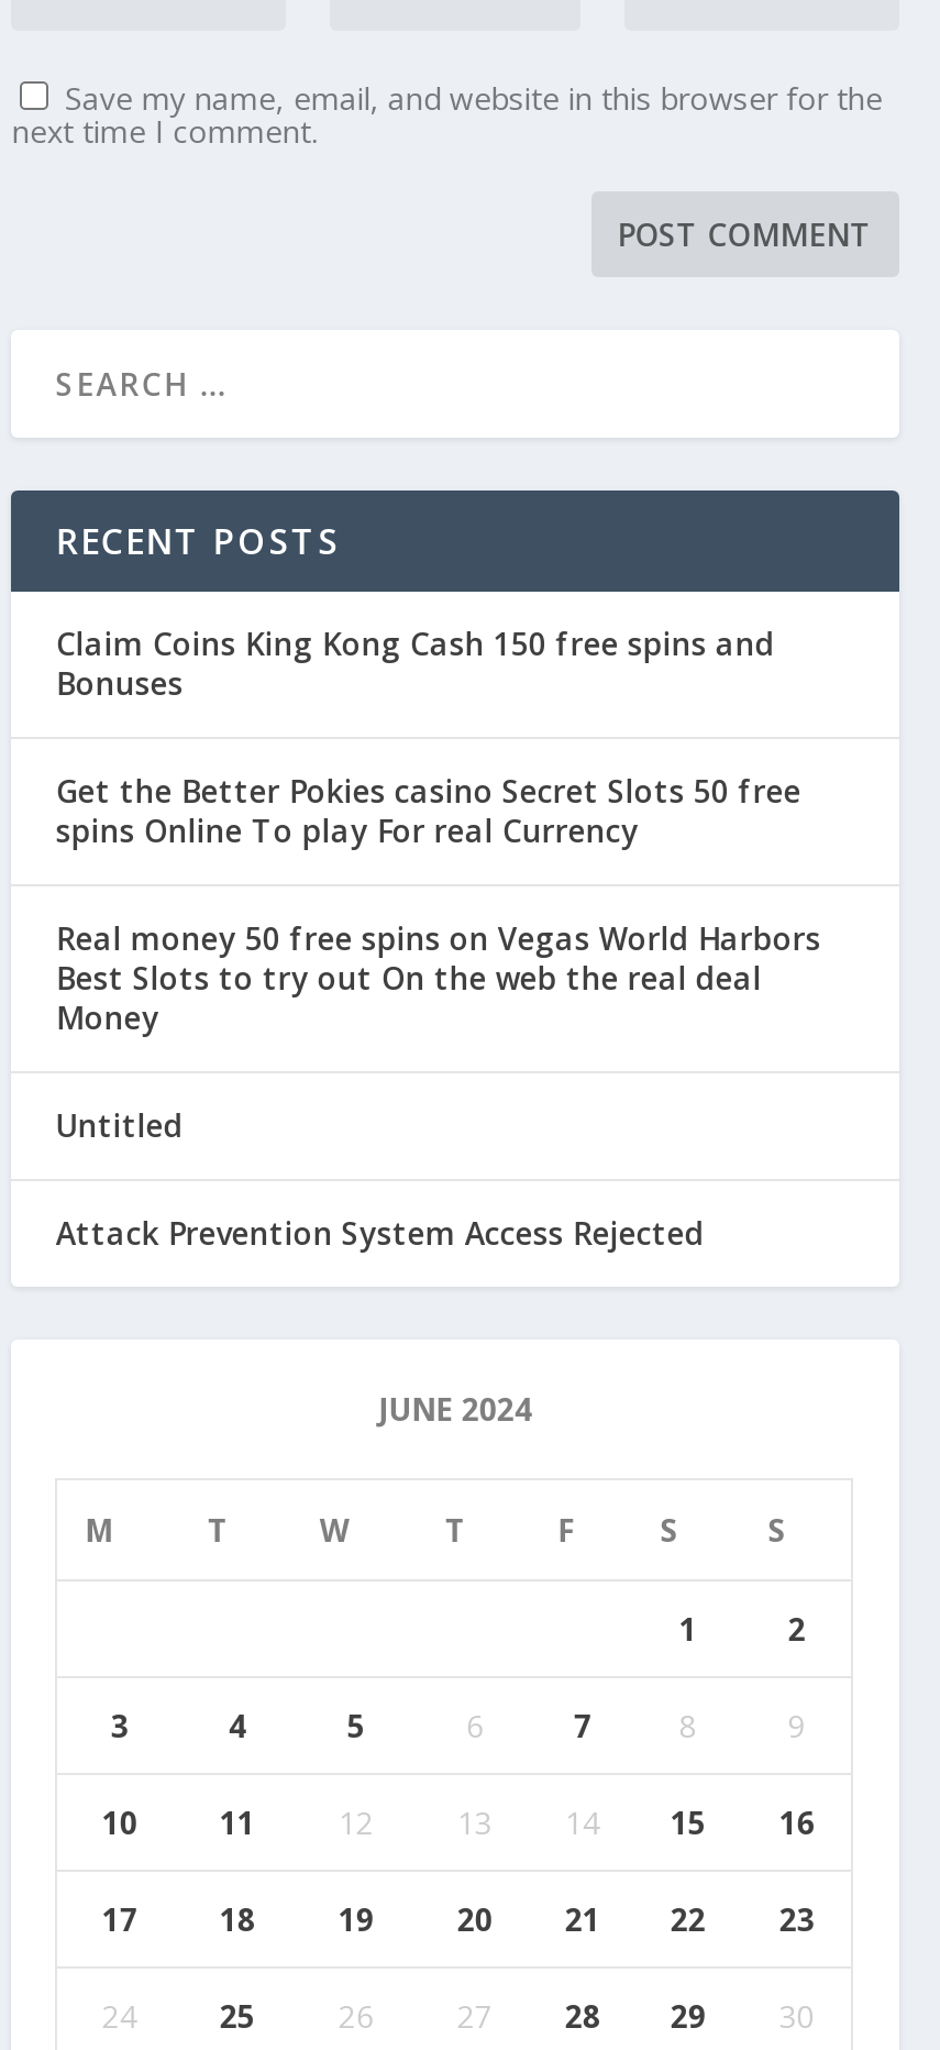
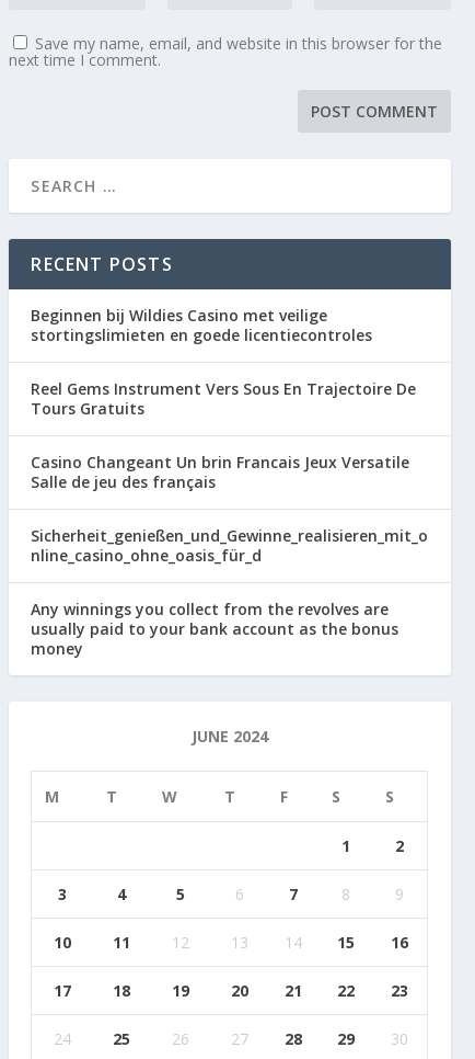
[56,622,775,703] Claim Coins King Kong Cash 150 free spins and | Bonuses -> [31,304,373,345] Beginnen bij Wildies Casino met veilige | stortingslimieten en goede licentiecontroles
[56,769,801,851] Get the Better Pokies casino Secret Slots 50 free | spins Online To play For real Currency -> [31,378,416,418] Reel Gems Instrument Vers Sous En Trajectoire De | Tours Gratuits
[56,917,821,1038] Real money 50 free spins on Vegas World Harbors | Best Slots to try out On the web the real deal | Money -> [31,451,410,492] Casino Changeant Un brin Francais Jeux Versatile | Salle de jeu des français
[56,1104,183,1145] Untitled -> [31,525,428,565] Sicherheit_genießen_und_Gewinne_realisieren_mit_o | nline_casino_ohne_oasis_für_d
[56,1211,705,1253] Attack Prevention System Access Rejected -> [31,598,399,659] Any winnings you collect from the revolves are | usually paid to your bank account as the bonus | money

